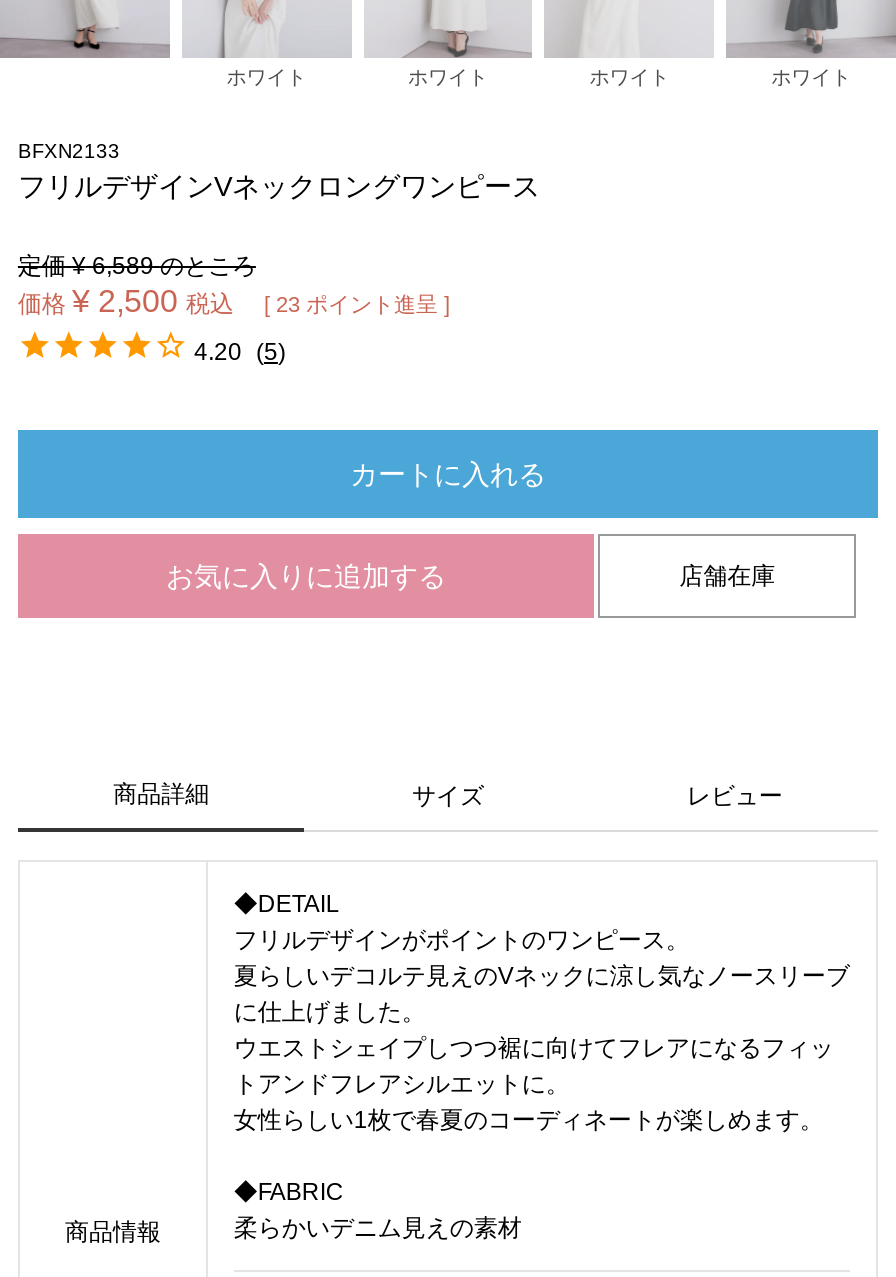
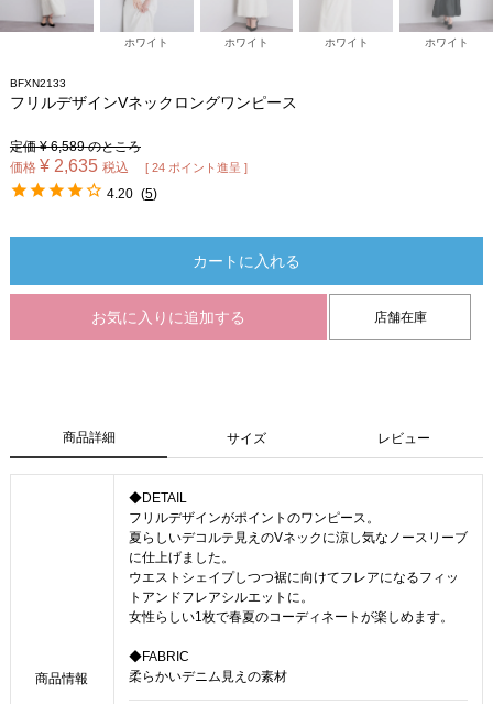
[18,285,234,319] 価格 ¥ 2,500 税込 -> [10,157,129,176] 価格 ¥ 2,635 税込
[264,293,450,317] [ 23 ポイント進呈 ] -> [145,161,248,174] [ 24 ポイント進呈 ]

